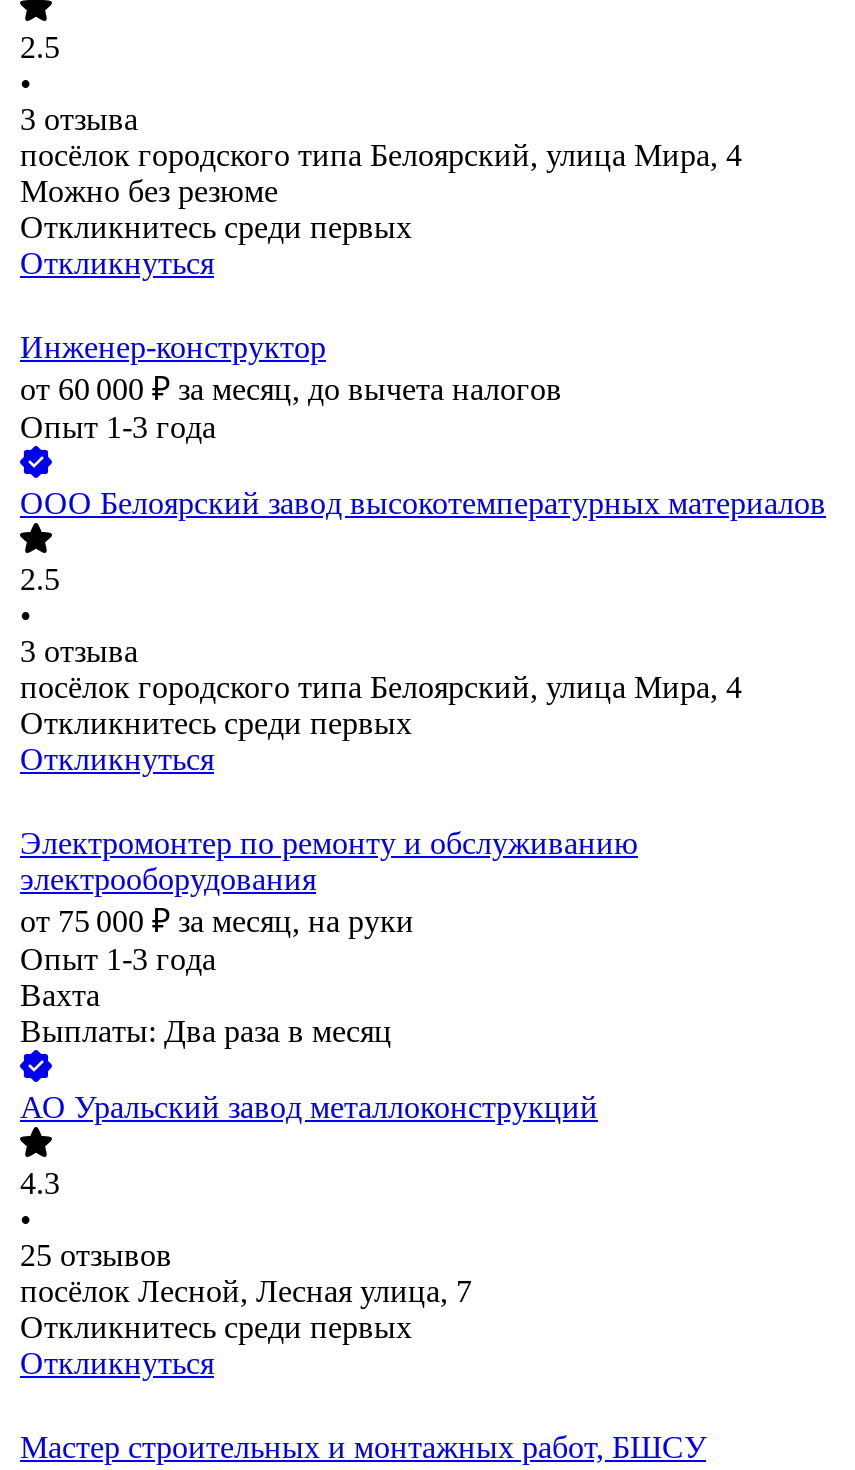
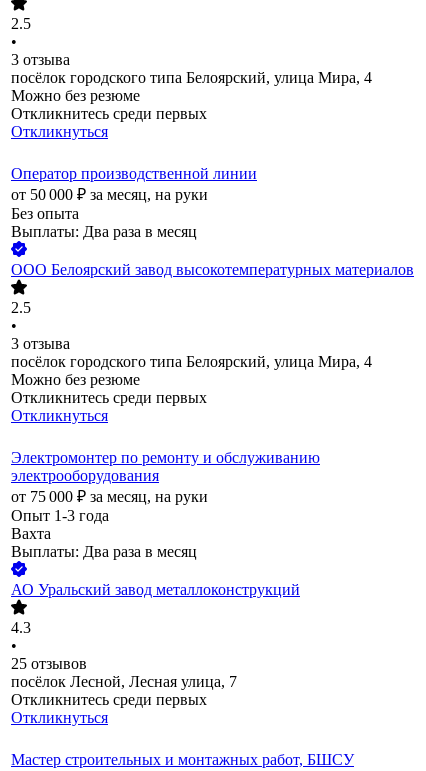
[20,331,562,445] Инженер-конструктор | от 60 000 ₽ за месяц, до вычета налогов | Опыт 1-3 года -> [11,165,257,240] Оператор производственной линии | от 50 000 ₽ за месяц, на руки | Без опыта | Выплаты: Два раза в месяц
none -> [11,371,140,388] Можно без резюме

